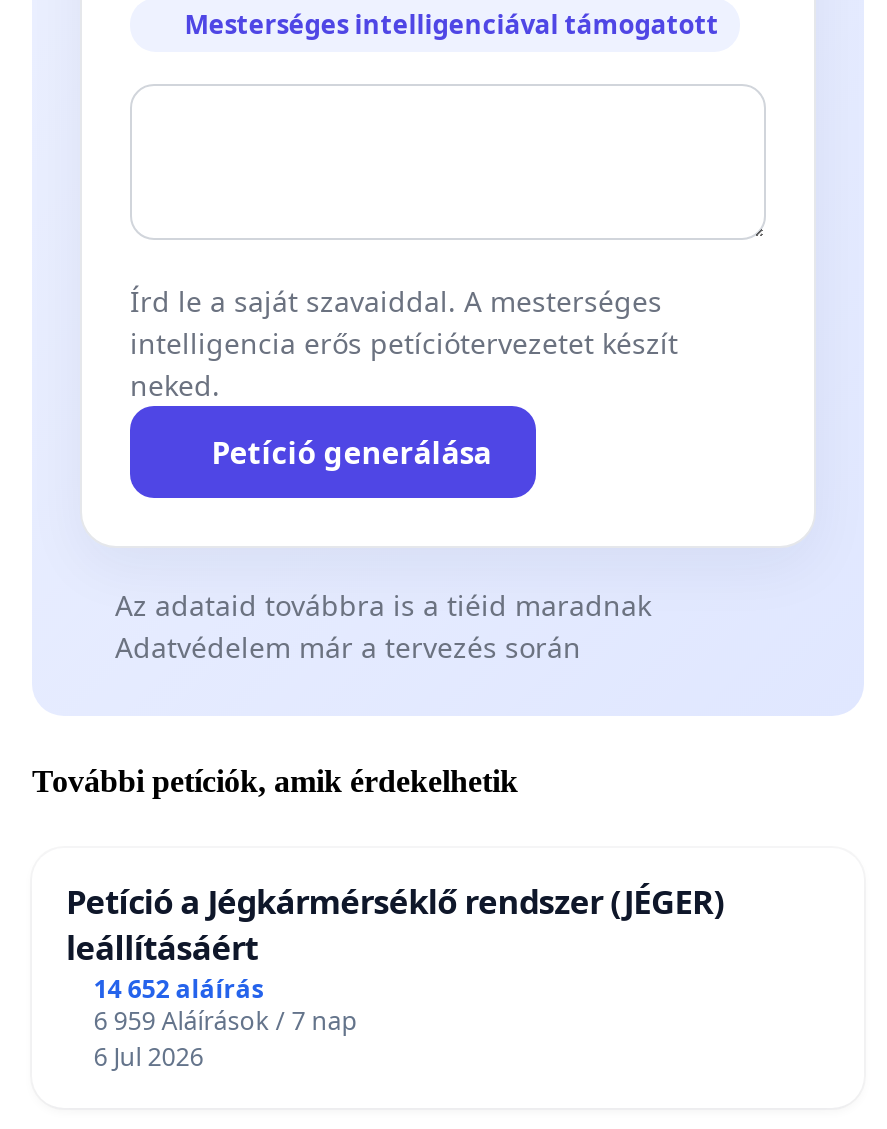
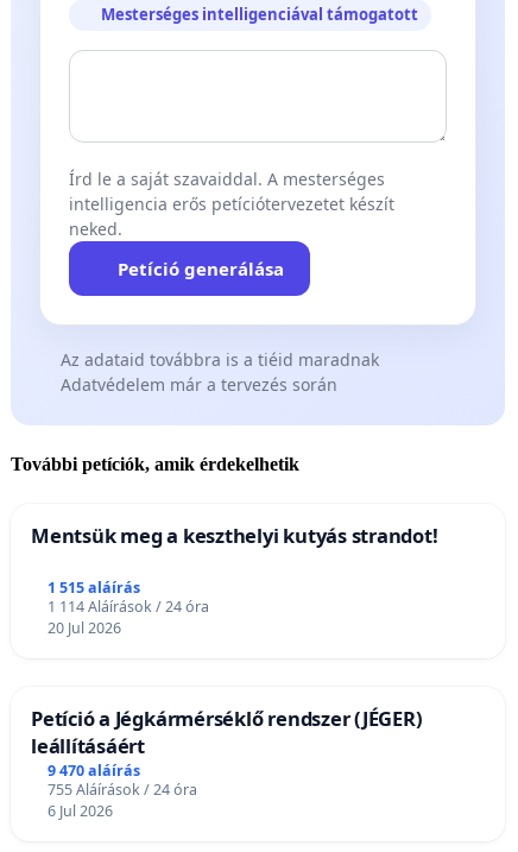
none -> [31,522,438,638] Mentsük meg a keszthelyi kutyás strandot! | 1 515 aláírás | 1 114 Aláírások / 24 óra | 20 Jul 2026
[94,972,264,1006] 14 652 aláírás -> [47,760,140,781] 9 470 aláírás
[94,1004,358,1038] 6 959 Aláírások / 7 nap -> [47,779,197,800] 755 Aláírások / 24 óra

